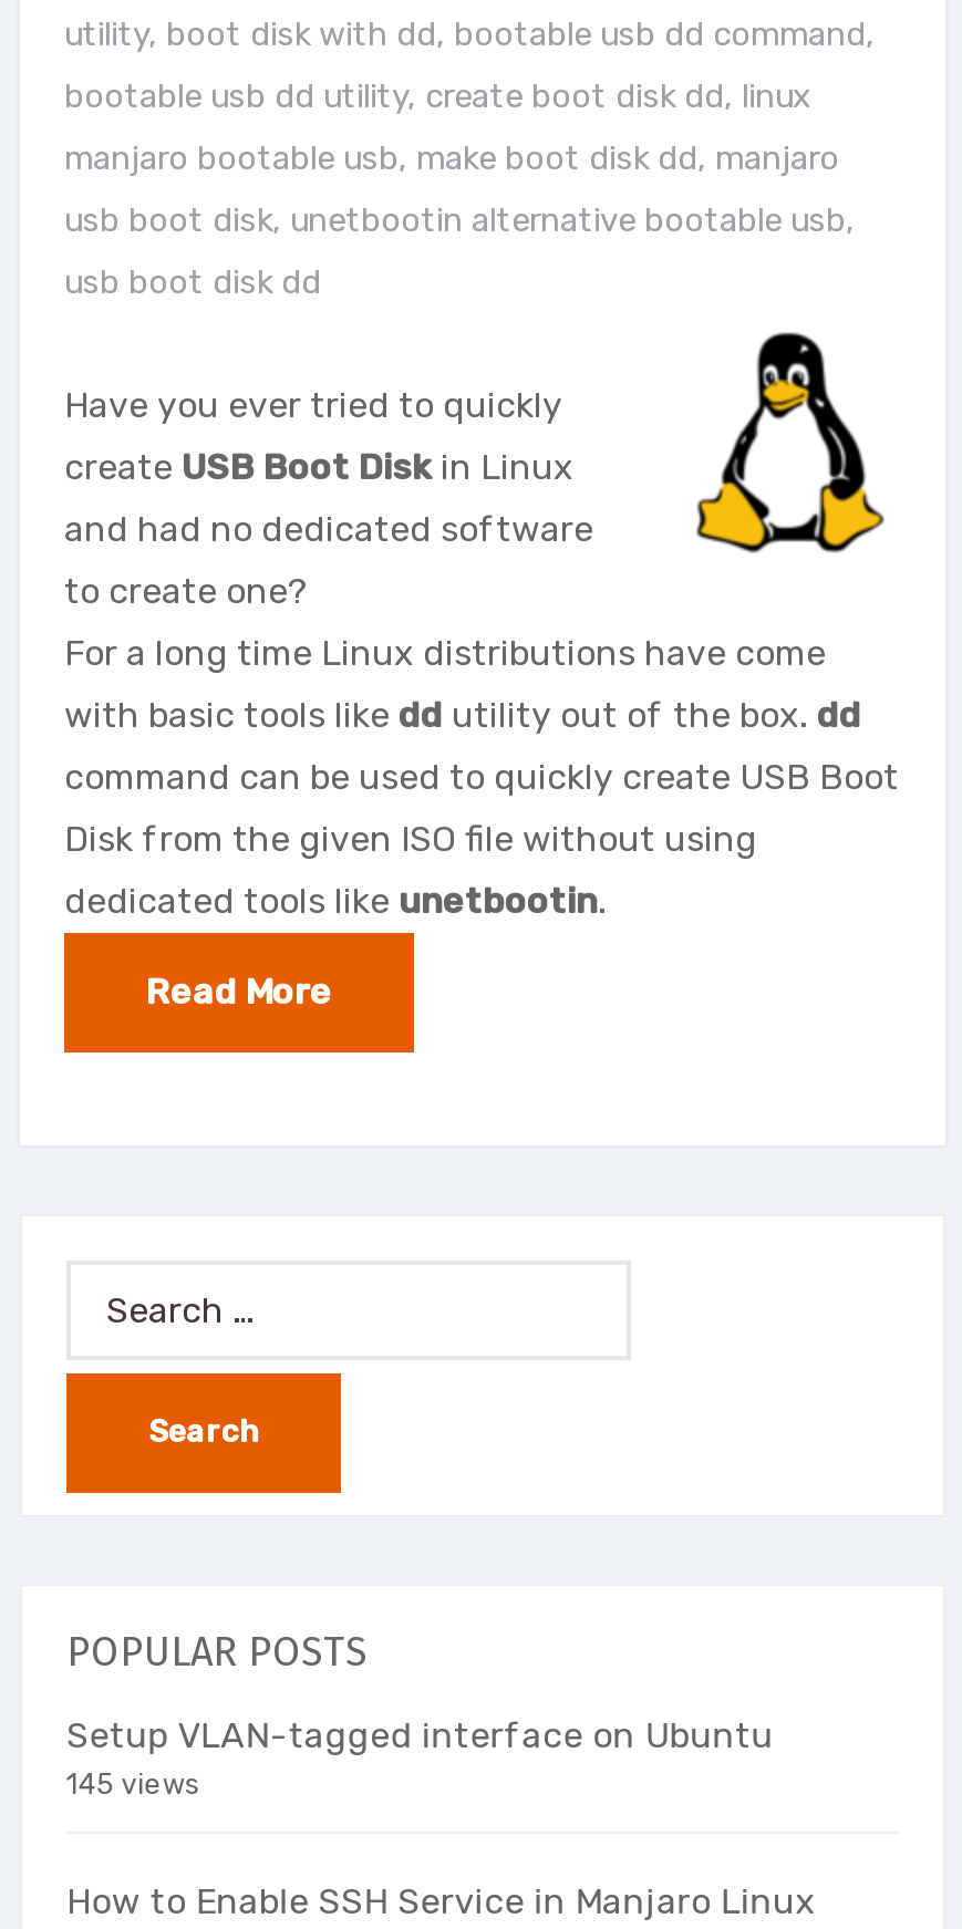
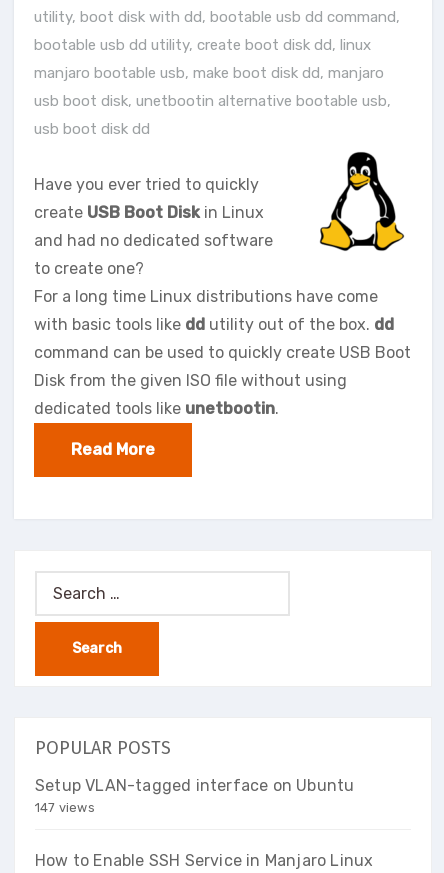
[66,1766,201,1800] 145 views -> [35,799,95,814] 147 views

